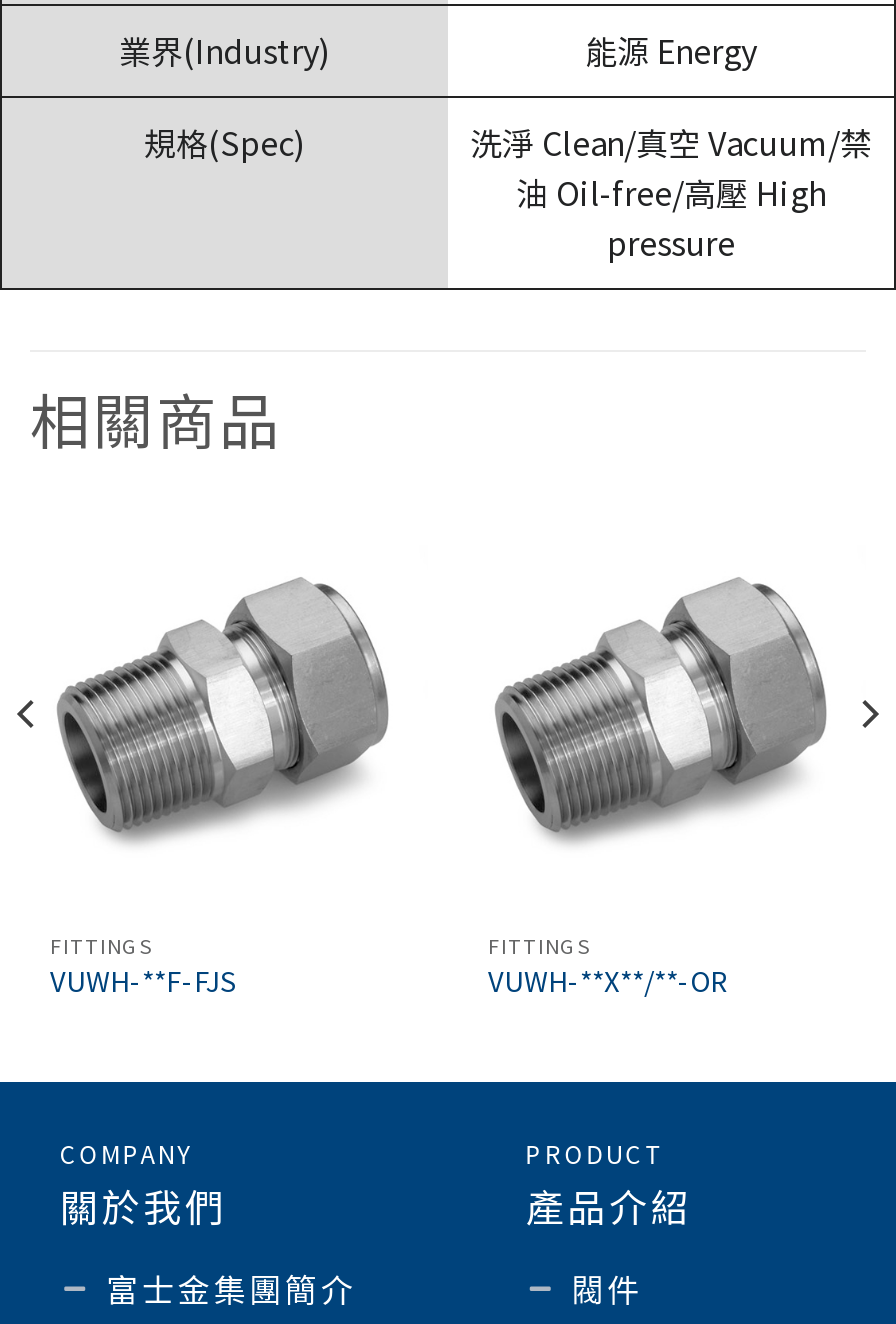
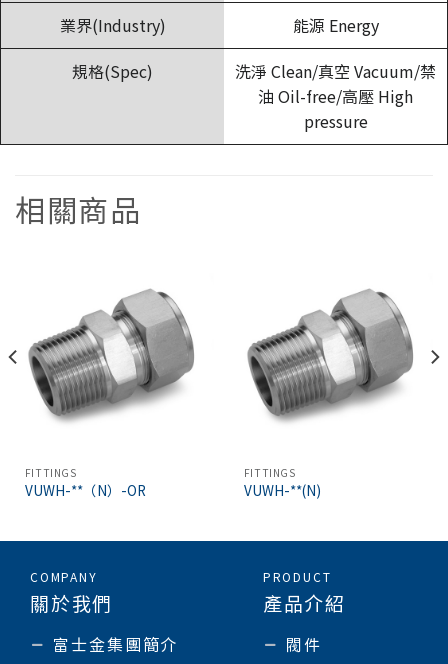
[50,960,236,1000] VUWH-**F-FJS -> [25,480,146,500] VUWH-**（N）-OR
[488,960,728,1000] VUWH-**X**/**-OR -> [244,480,321,500] VUWH-**(N)

